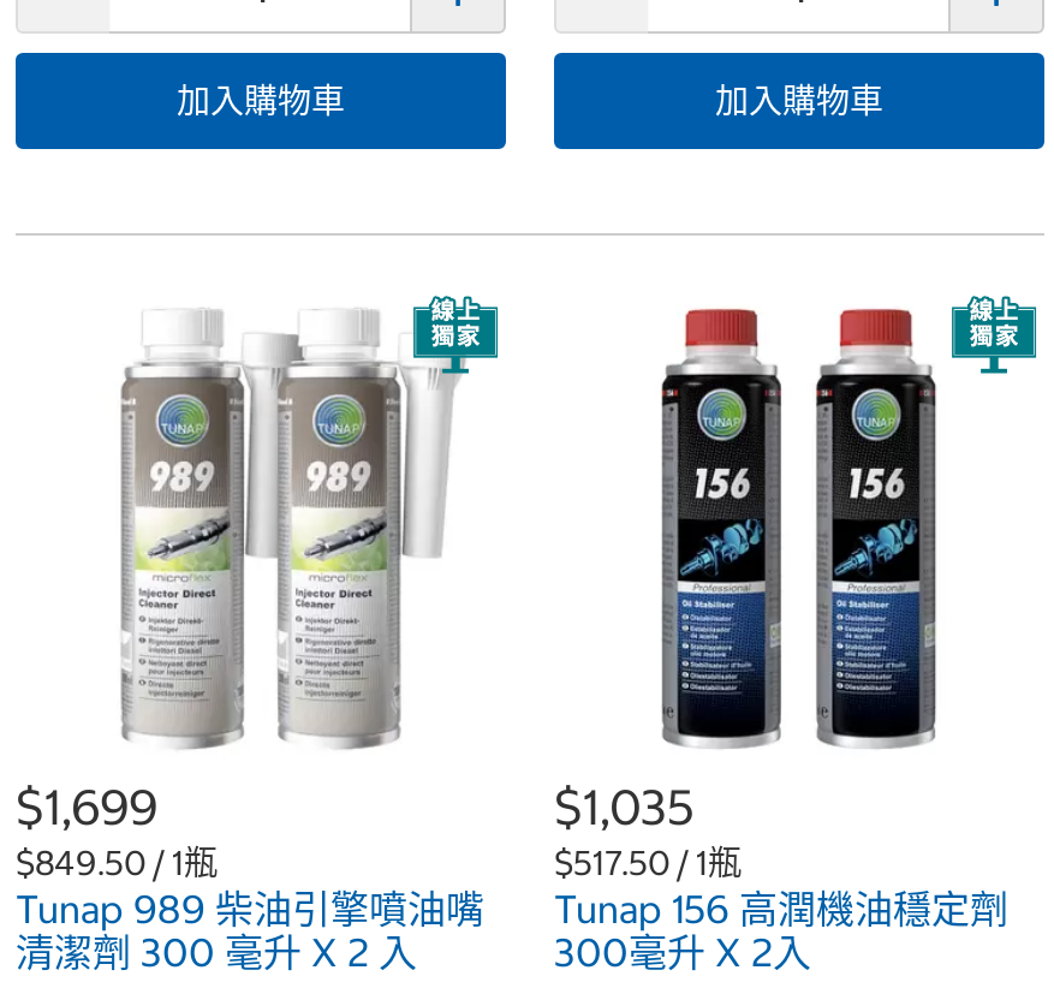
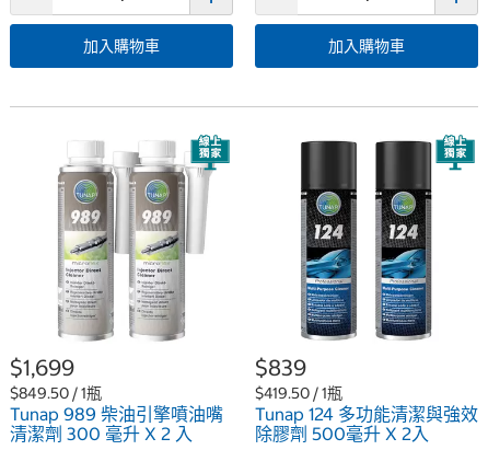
[554,308,1008,977] [image] | $1,035 | $517.50 / 1瓶 | Tunap 156 高潤機油穩定劑 | 300毫升 X 2入 -> [255,140,478,445] [image] | $839 | $419.50 / 1瓶 | Tunap 124 多功能清潔與強效 | 除膠劑 500毫升 X 2入
[816,308,941,733] [image] -> [374,140,433,336] [image]

